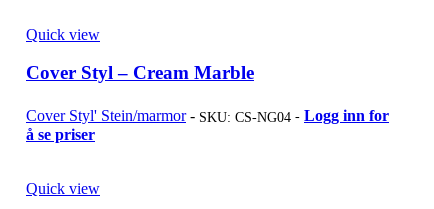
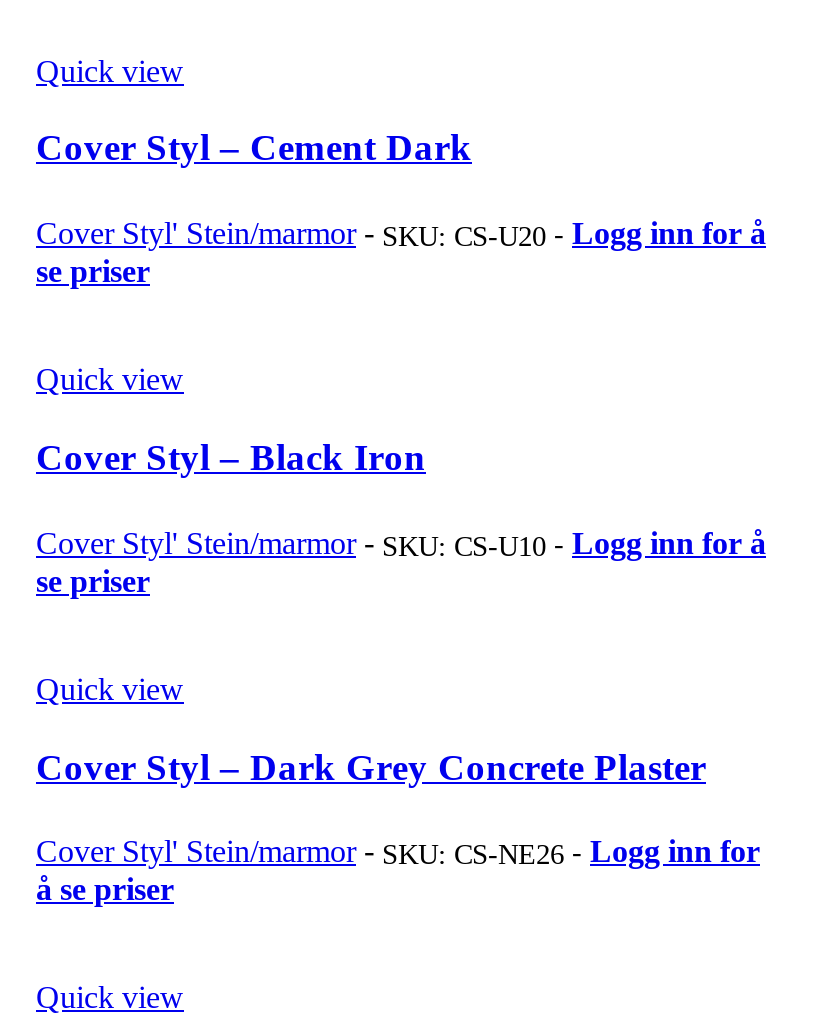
[26,62,254,83] Cover Styl – Cream Marble -> [36,127,472,169] Cover Styl – Cement Dark
[199,107,389,125] SKU: CS-NG04 Logg inn for -> [36,216,766,871] SKU: CS-U20 Logg inn for å | se priser | Quick view | Cover Styl – Black Iron | Cover Styl' Stein/marmor | SKU: CS-U10 Logg inn for å | se priser | Quick view | Cover Styl – Dark Grey Concrete Plaster | Cover Styl' Stein/marmor | SKU: CS-NE26 Logg inn for

